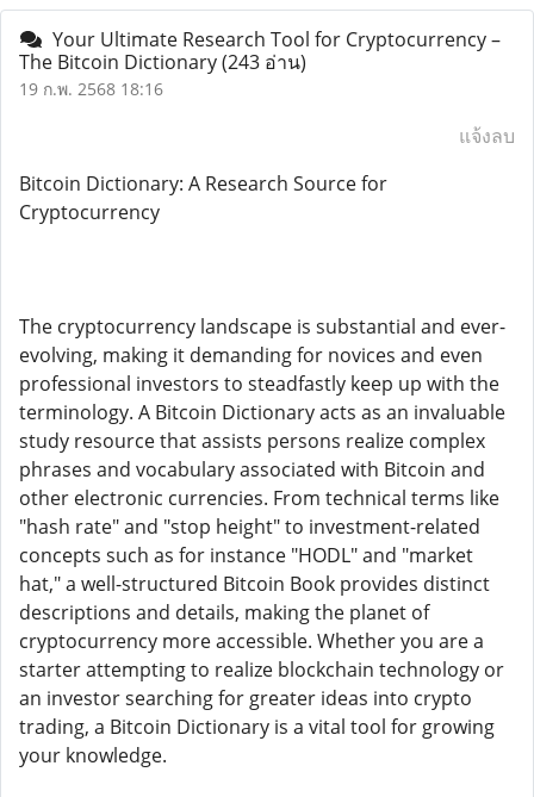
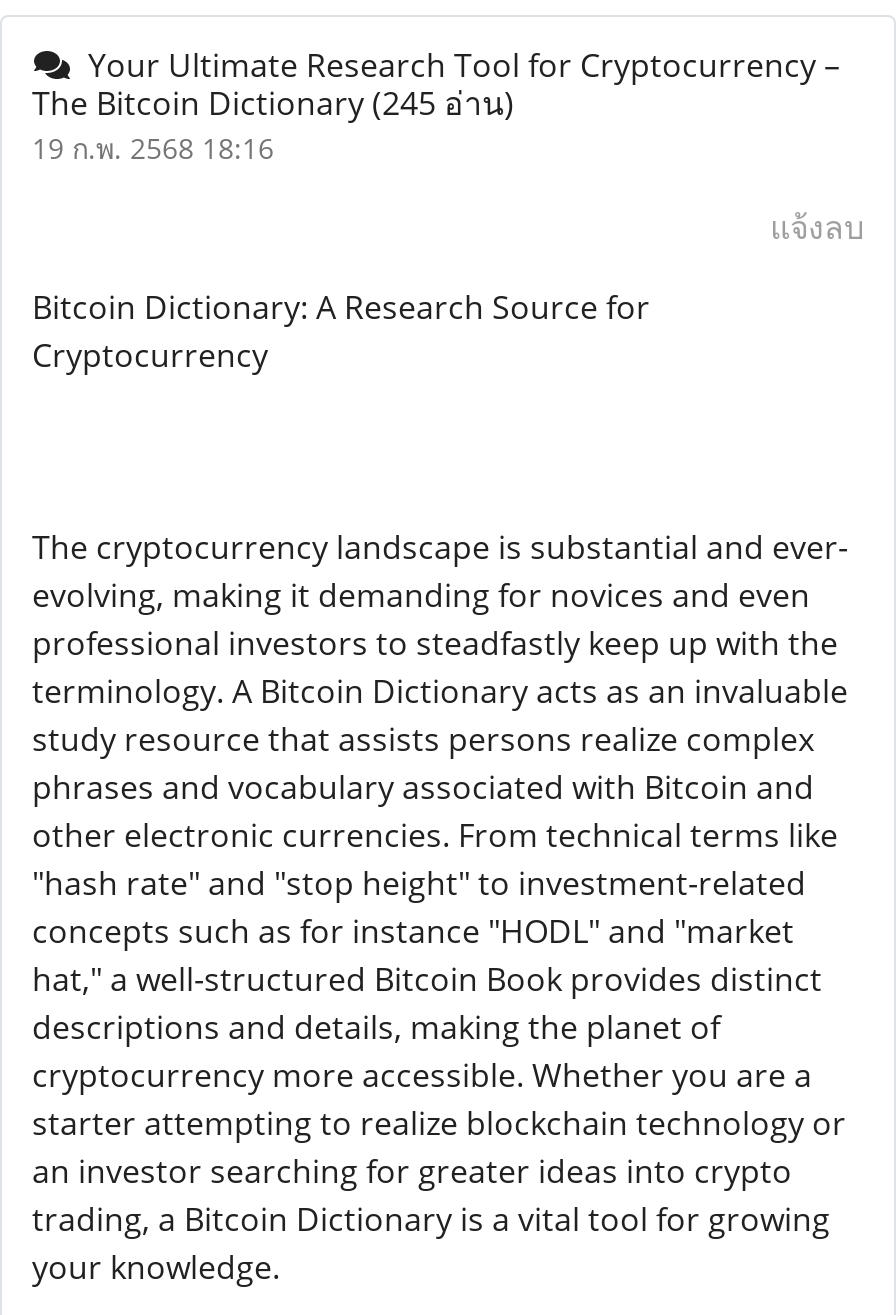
[19,49,306,75] The Bitcoin Dictionary (243 อ่าน) -> [32,81,514,125] The Bitcoin Dictionary (245 อ่าน)

